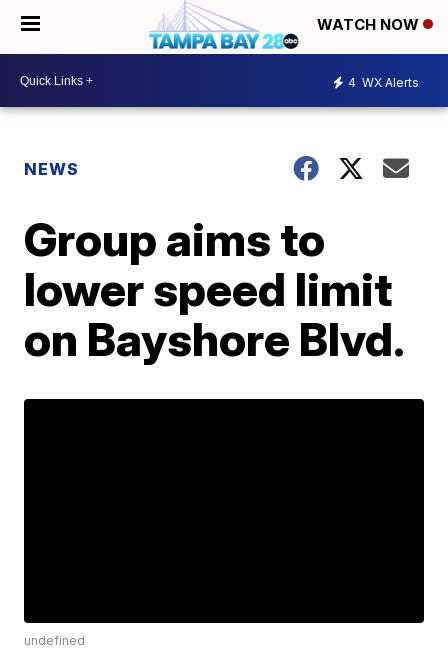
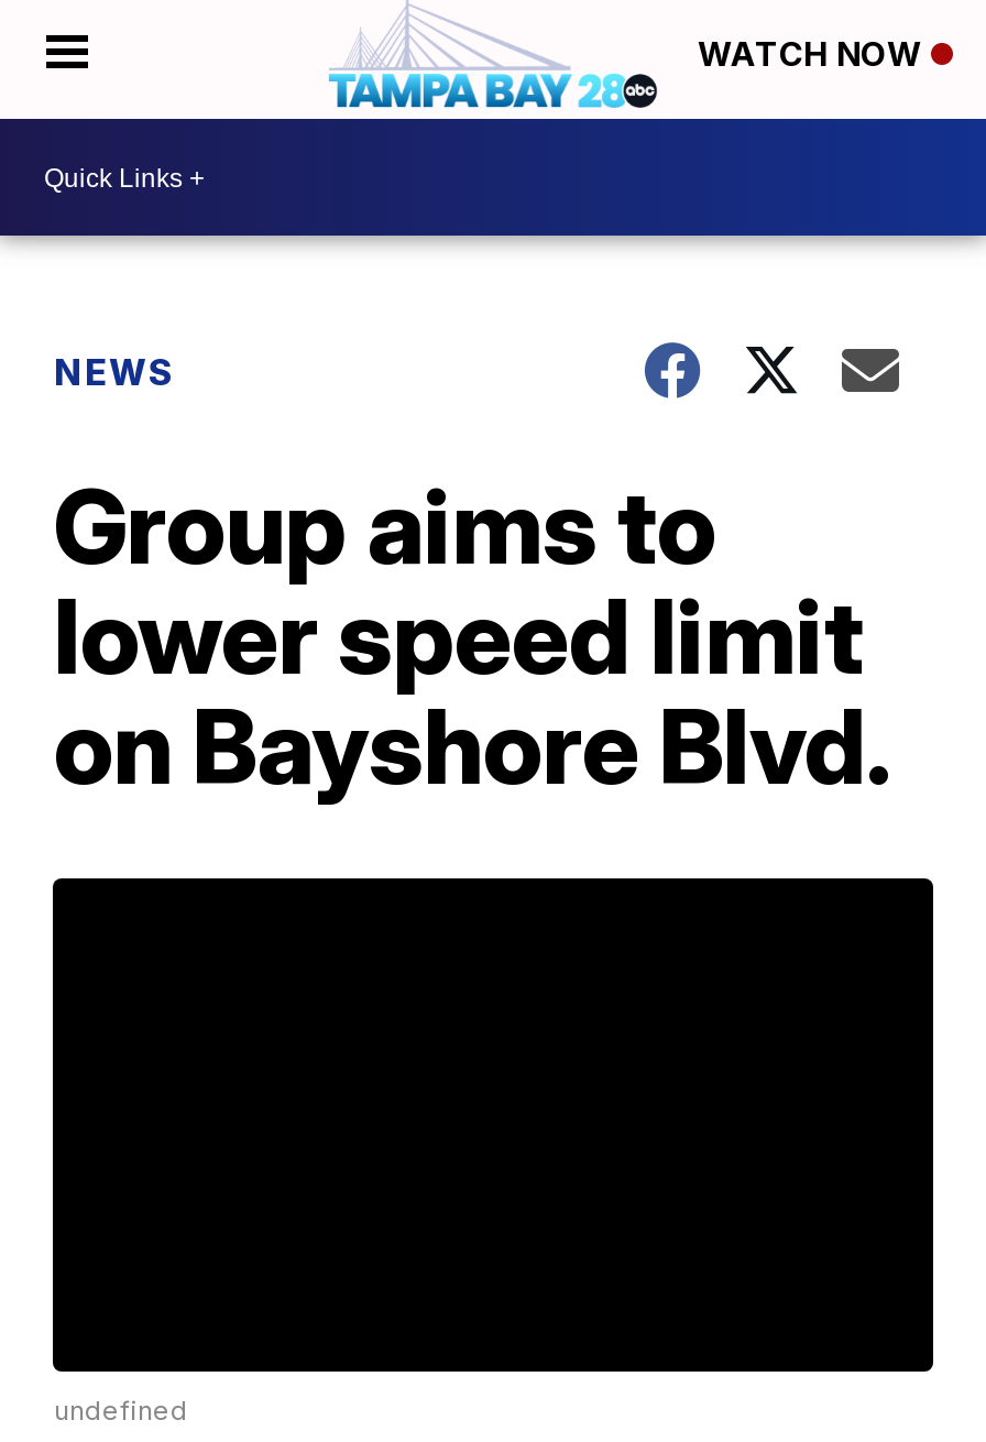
[348,74,419,89] 4 WX Alerts -> none

